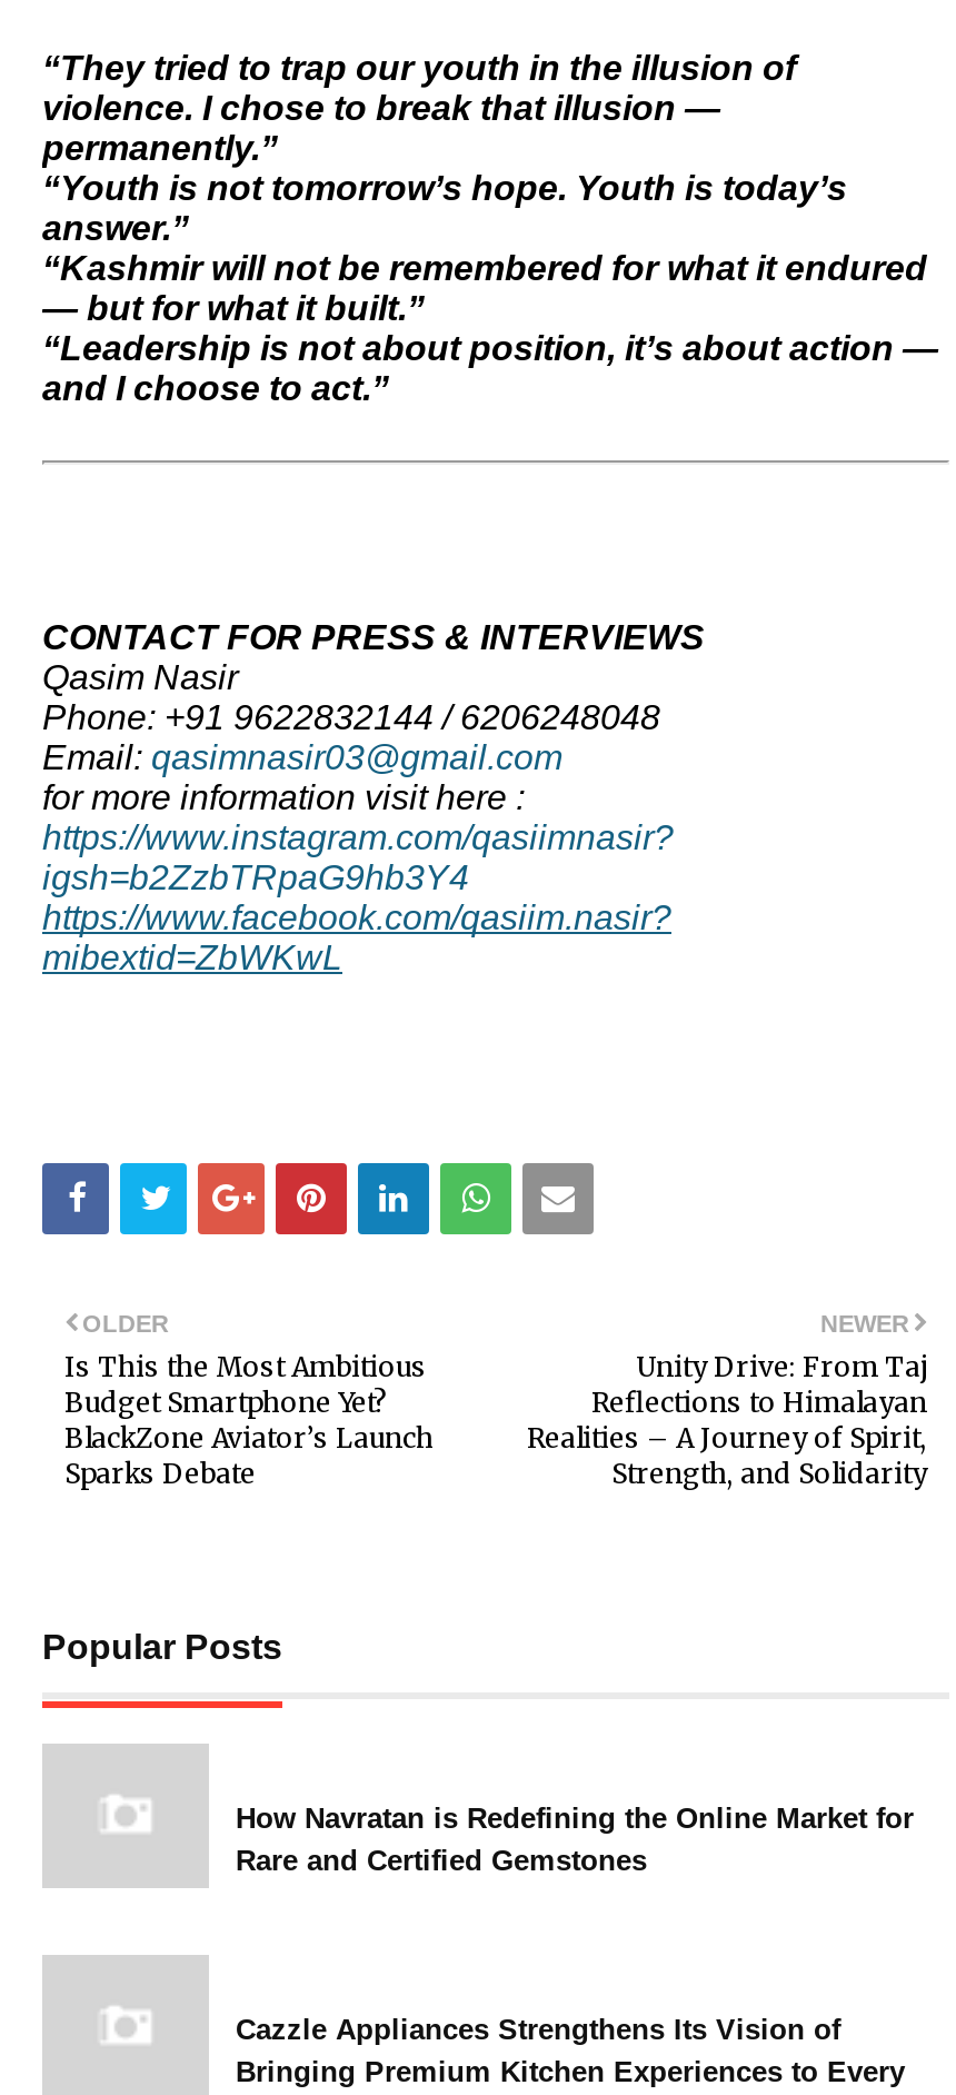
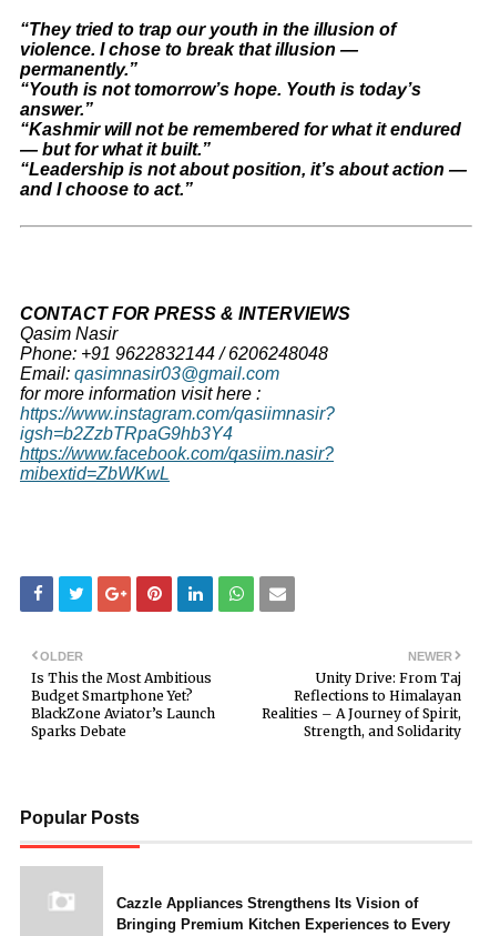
[236,1802,914,1877] How Navratan is Redefining the Online Market for | Rare and Certified Gemstones -> none

